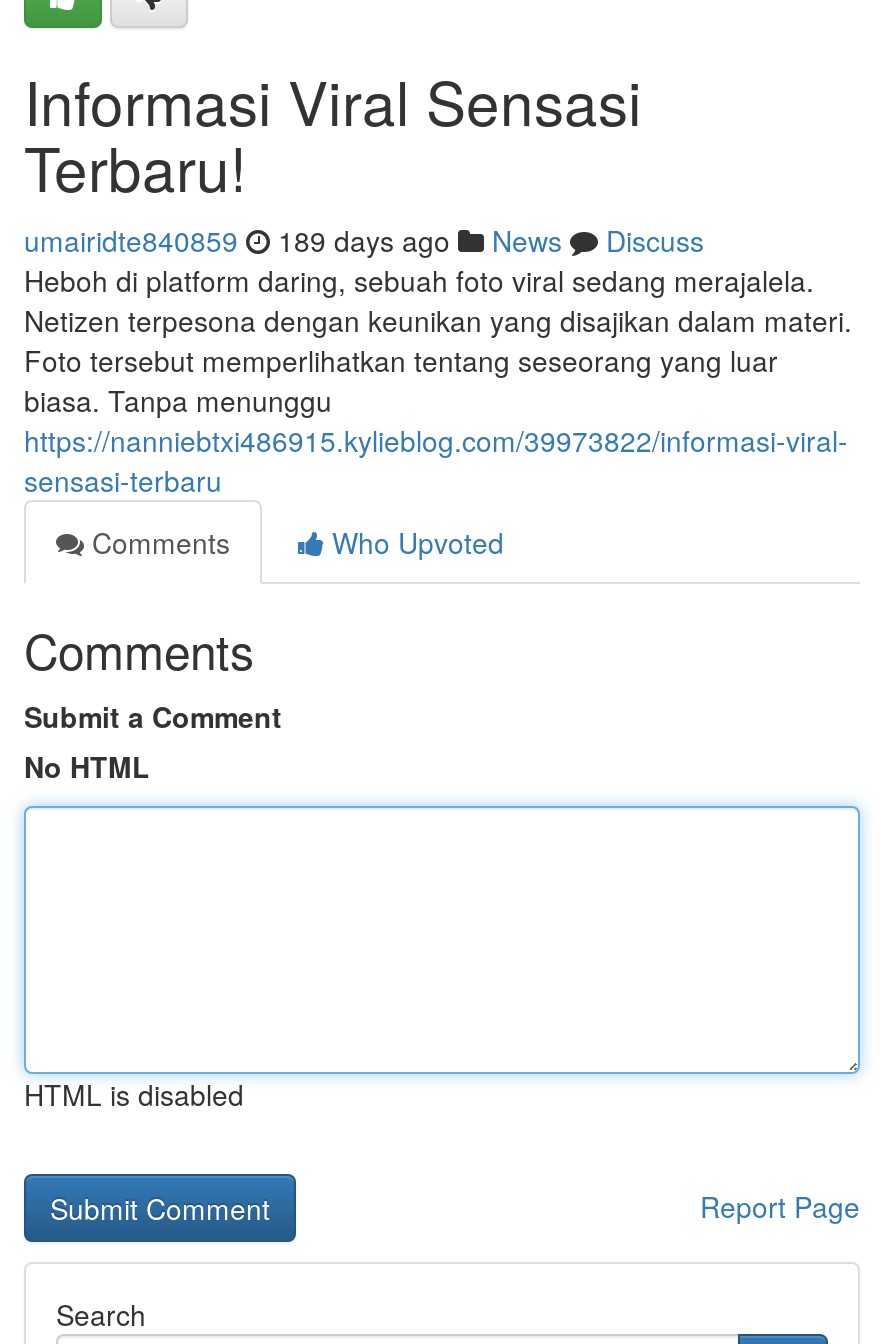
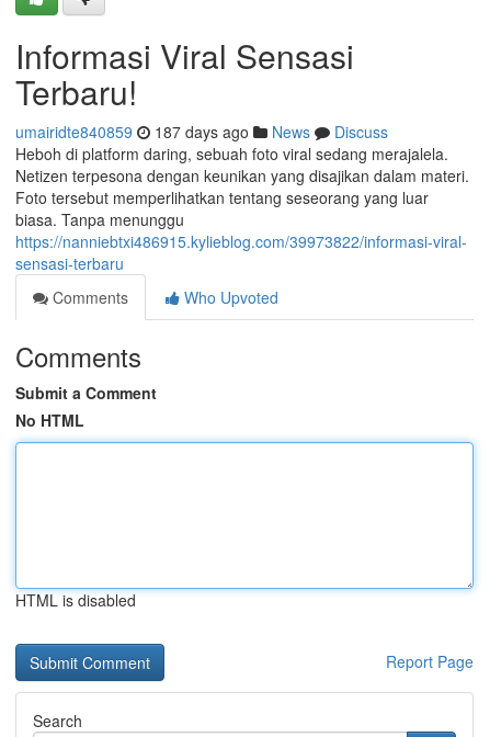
[24,220,704,260] umairidte840859 189 days ago News Discuss -> [15,121,388,143] umairidte840859 187 days ago News Discuss

